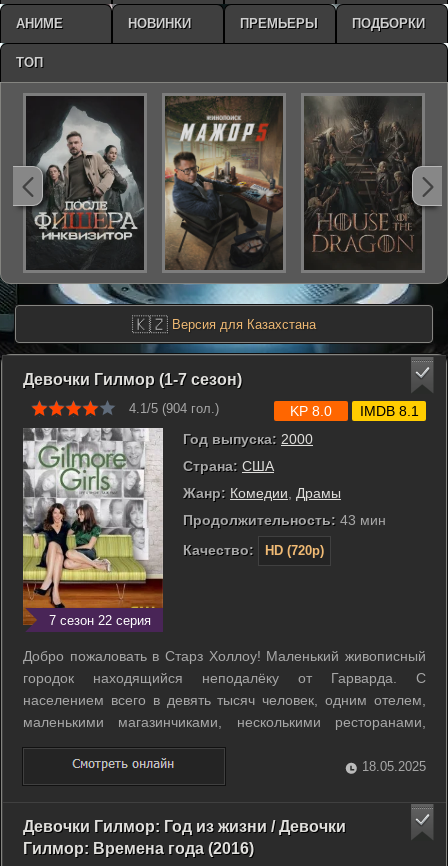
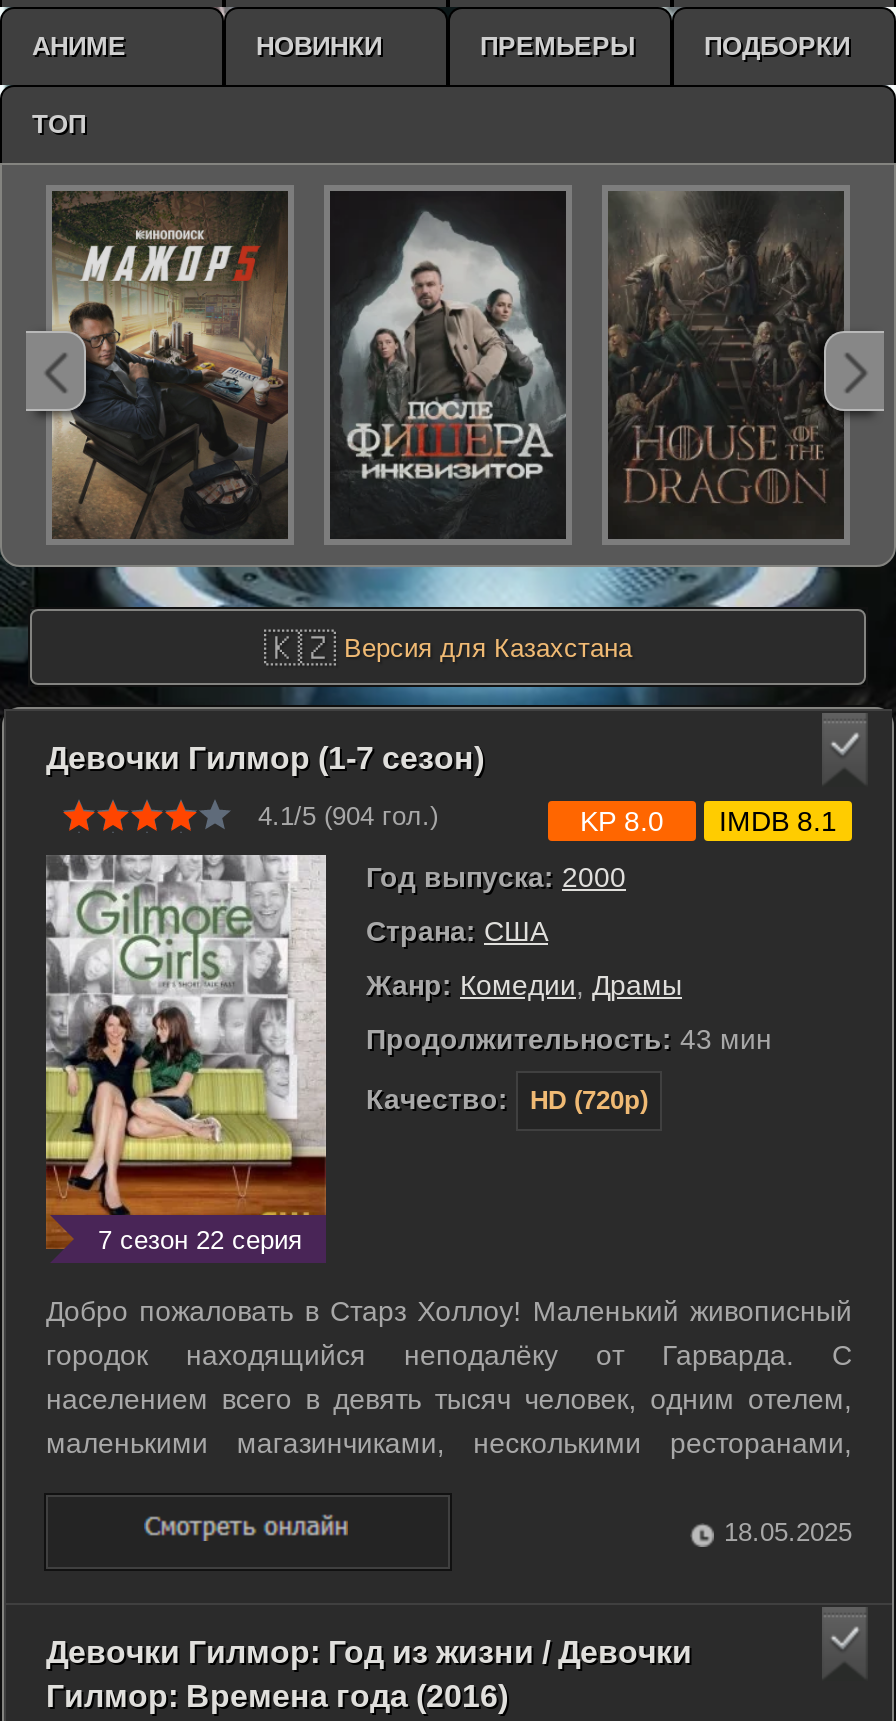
[25,96,144,270] [image] -> [50,191,288,539] [image]
[164,96,283,270] [image] -> [328,191,566,539] [image]

